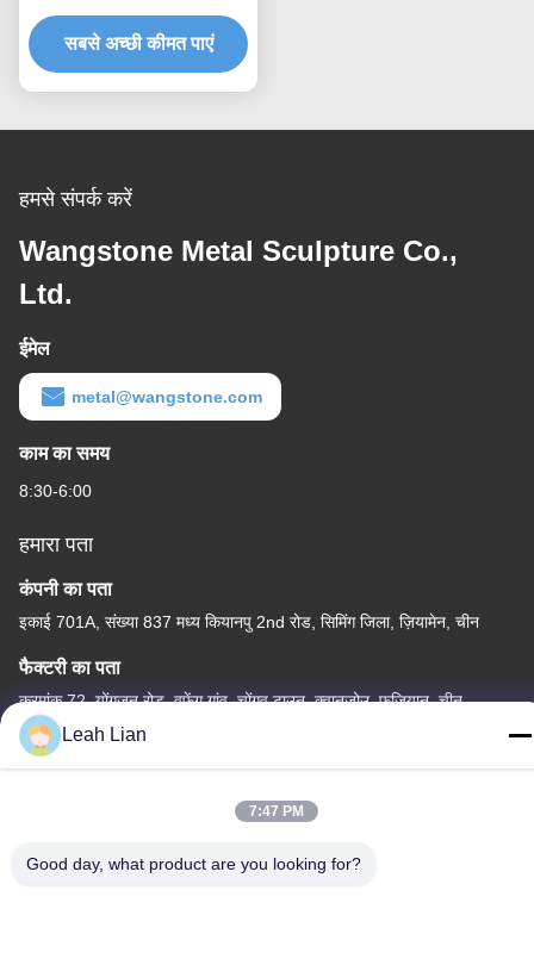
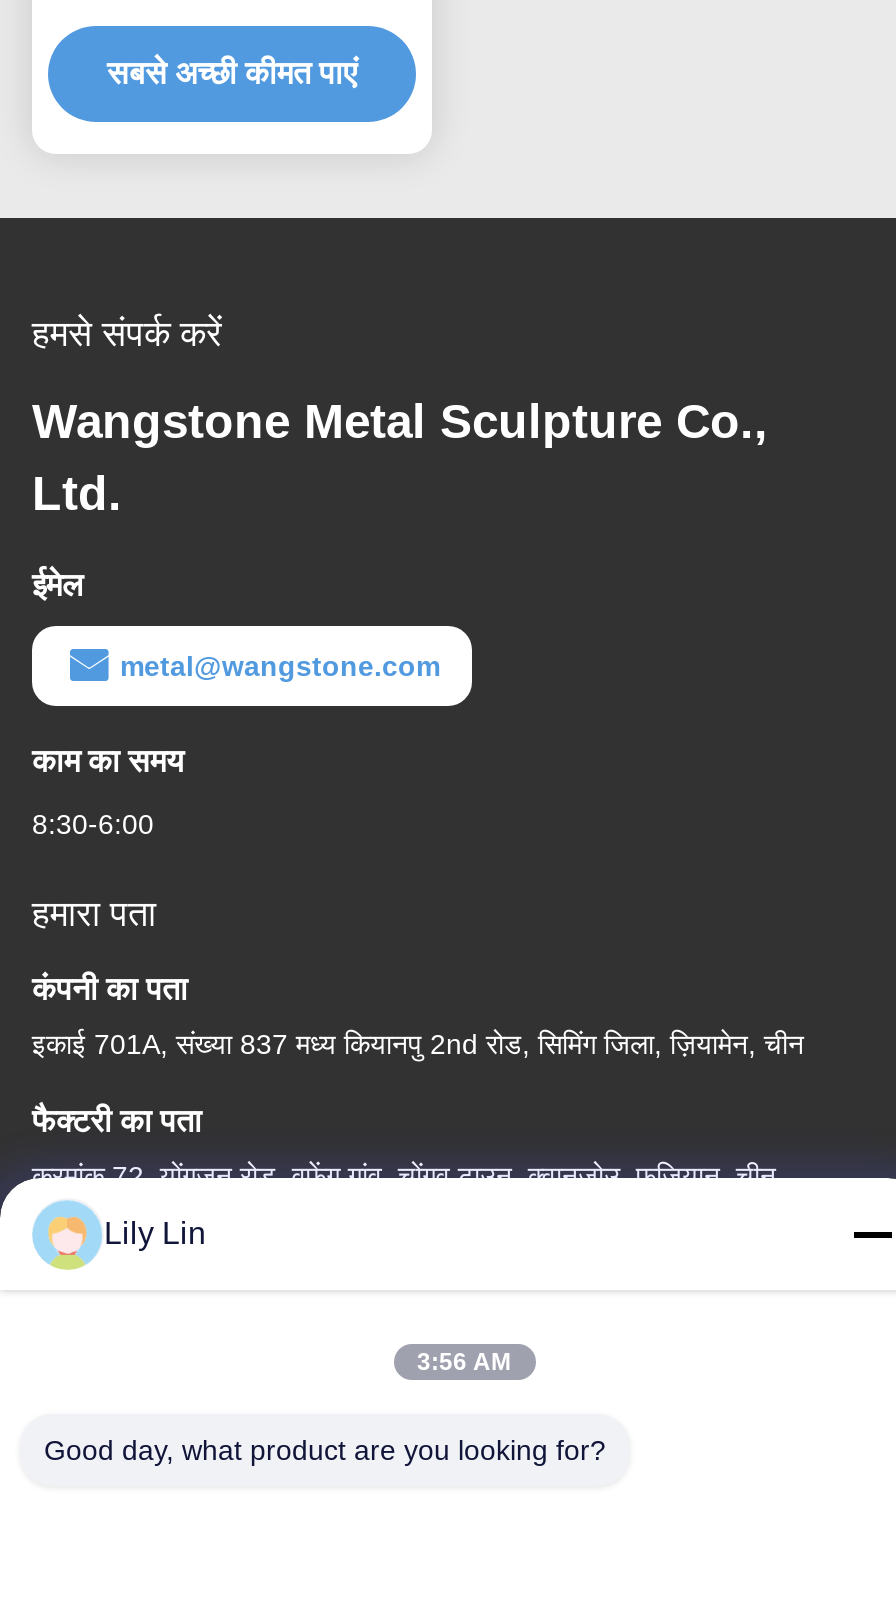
[62,724,147,745] Leah Lian -> [104,1216,206,1250] Lily Lin
[249,803,304,820] 7:47 PM -> [417,1348,511,1376] 3:56 AM

